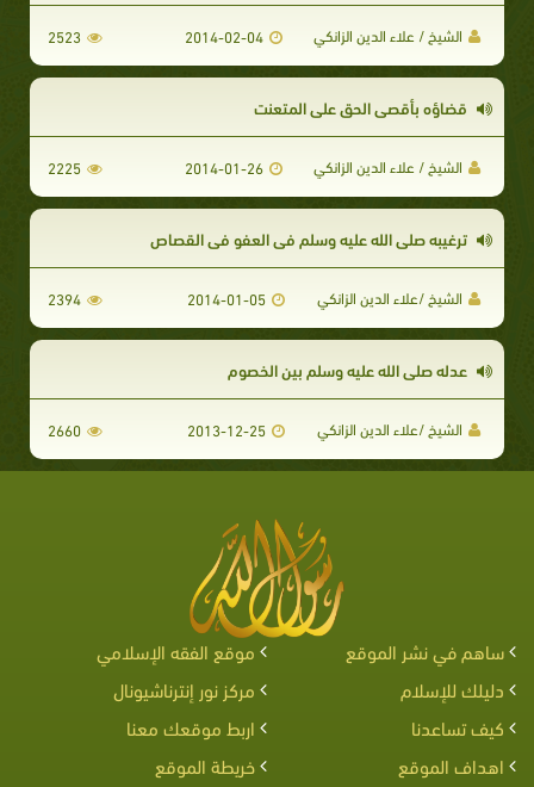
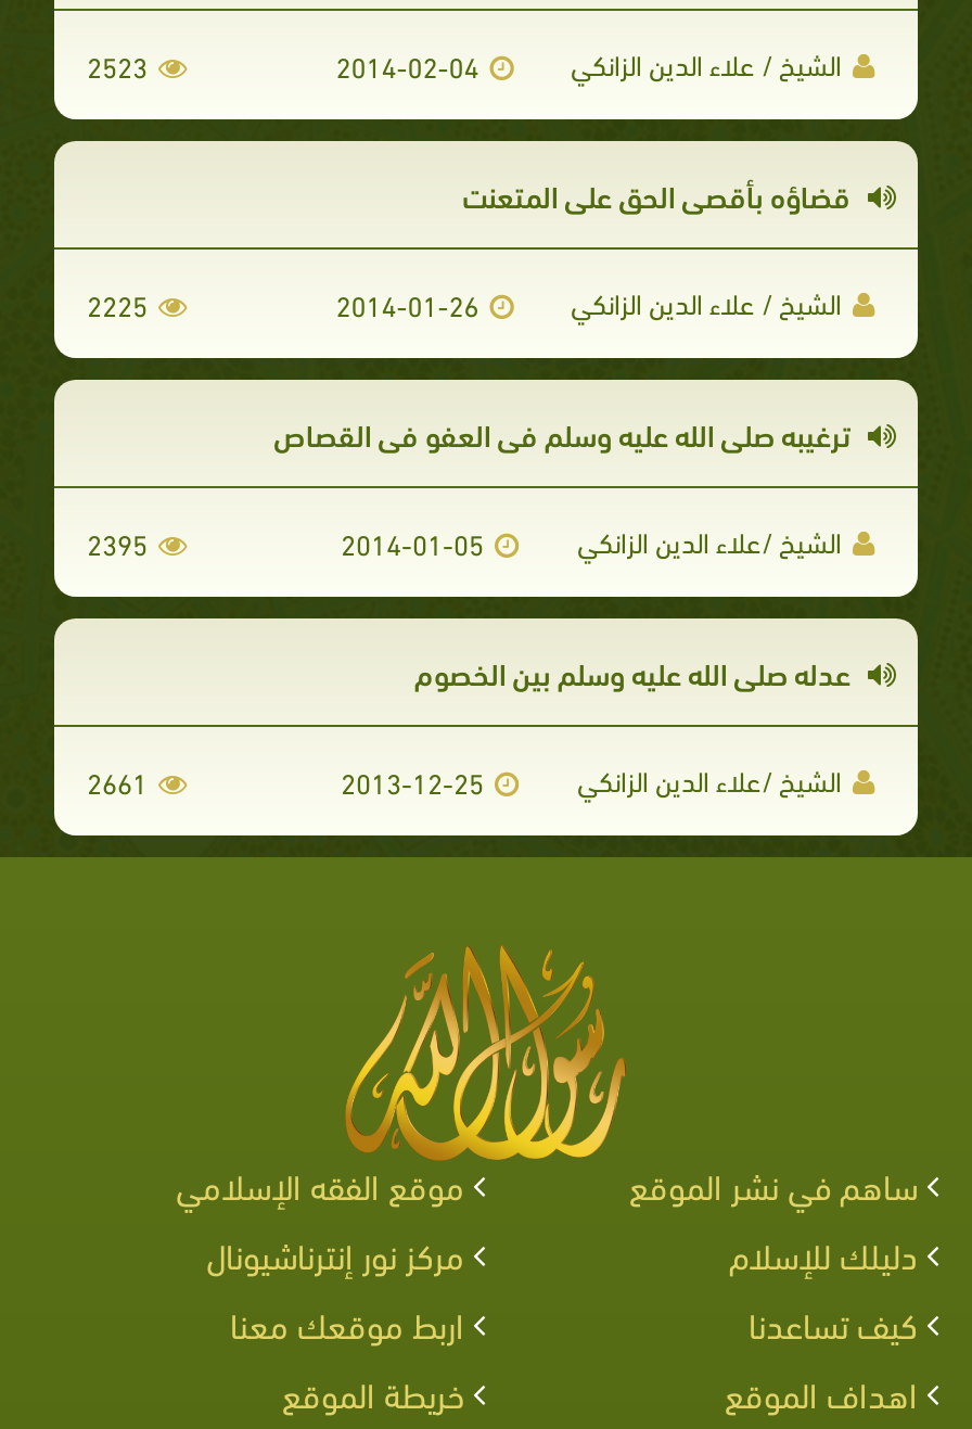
[48,286,81,310] 2394 -> [87,521,148,564] 2395
[48,417,81,441] 2660 -> [87,760,148,803] 2661

